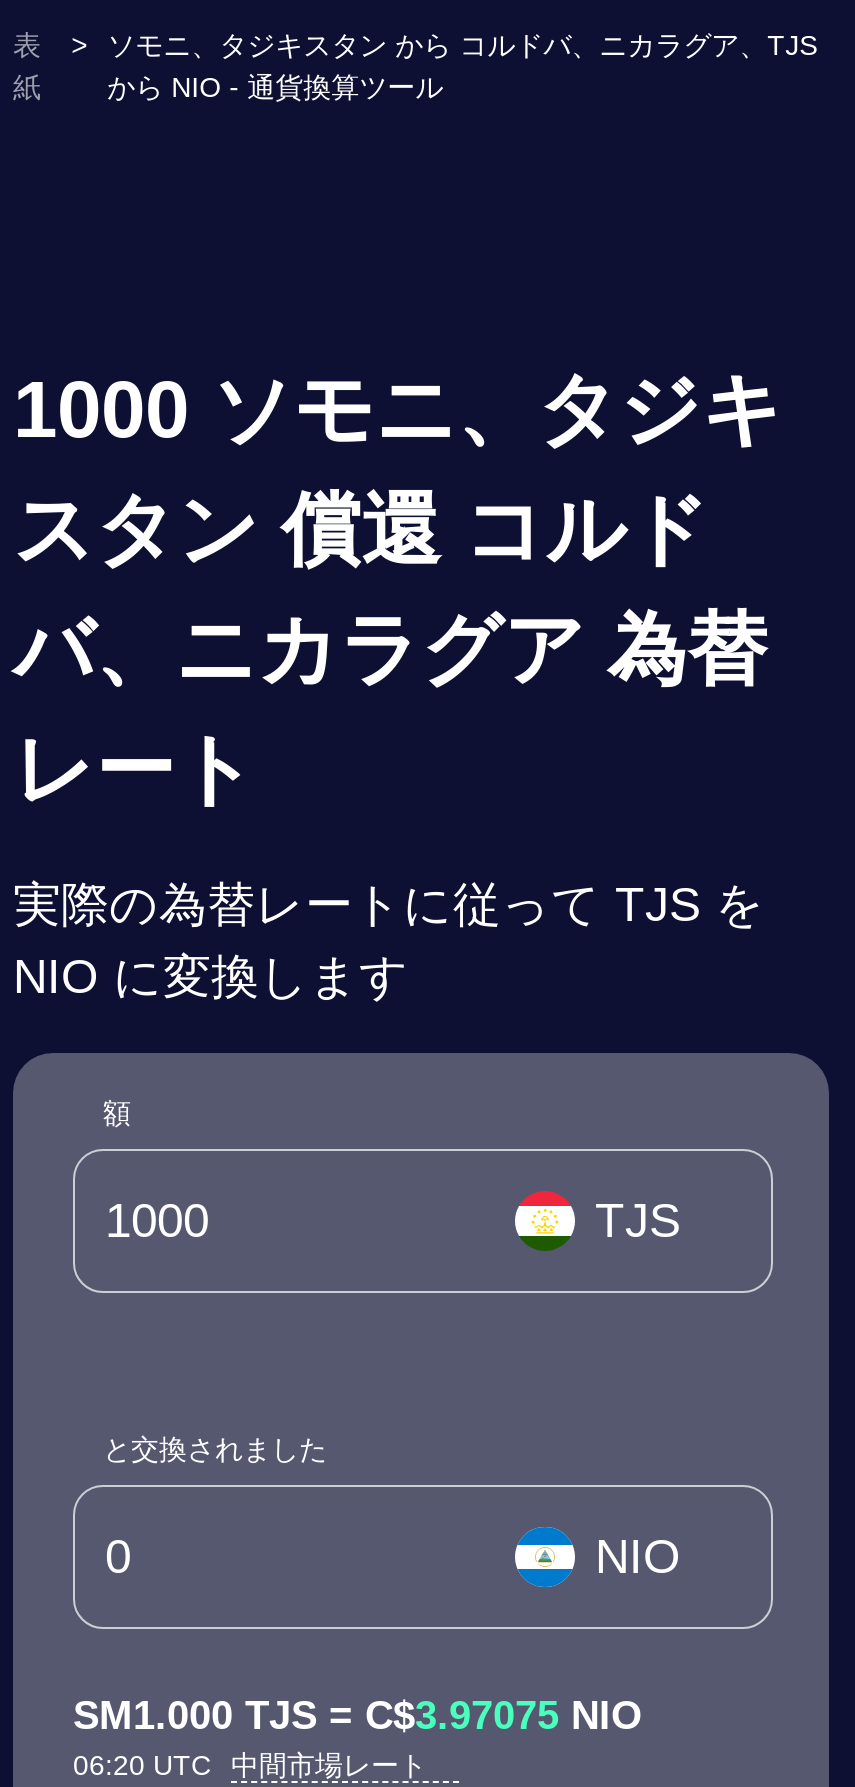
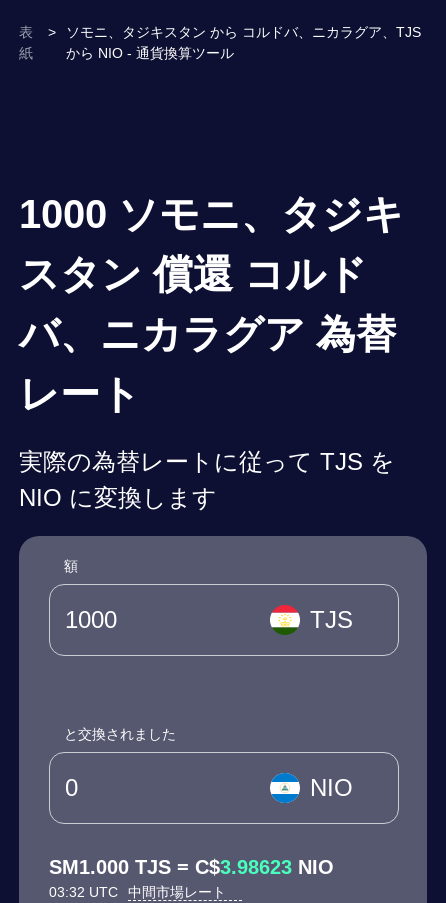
[73,1693,643,1737] SM1.000 TJS = C$3.97075 NIO -> [49,856,334,878] SM1.000 TJS = C$3.98623 NIO
[73,1749,435,1781] 06:20 UTC 中間市場レート -> [49,884,230,900] 03:32 UTC 中間市場レート

